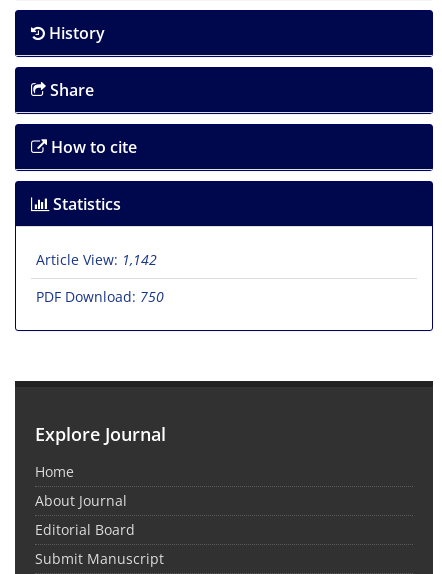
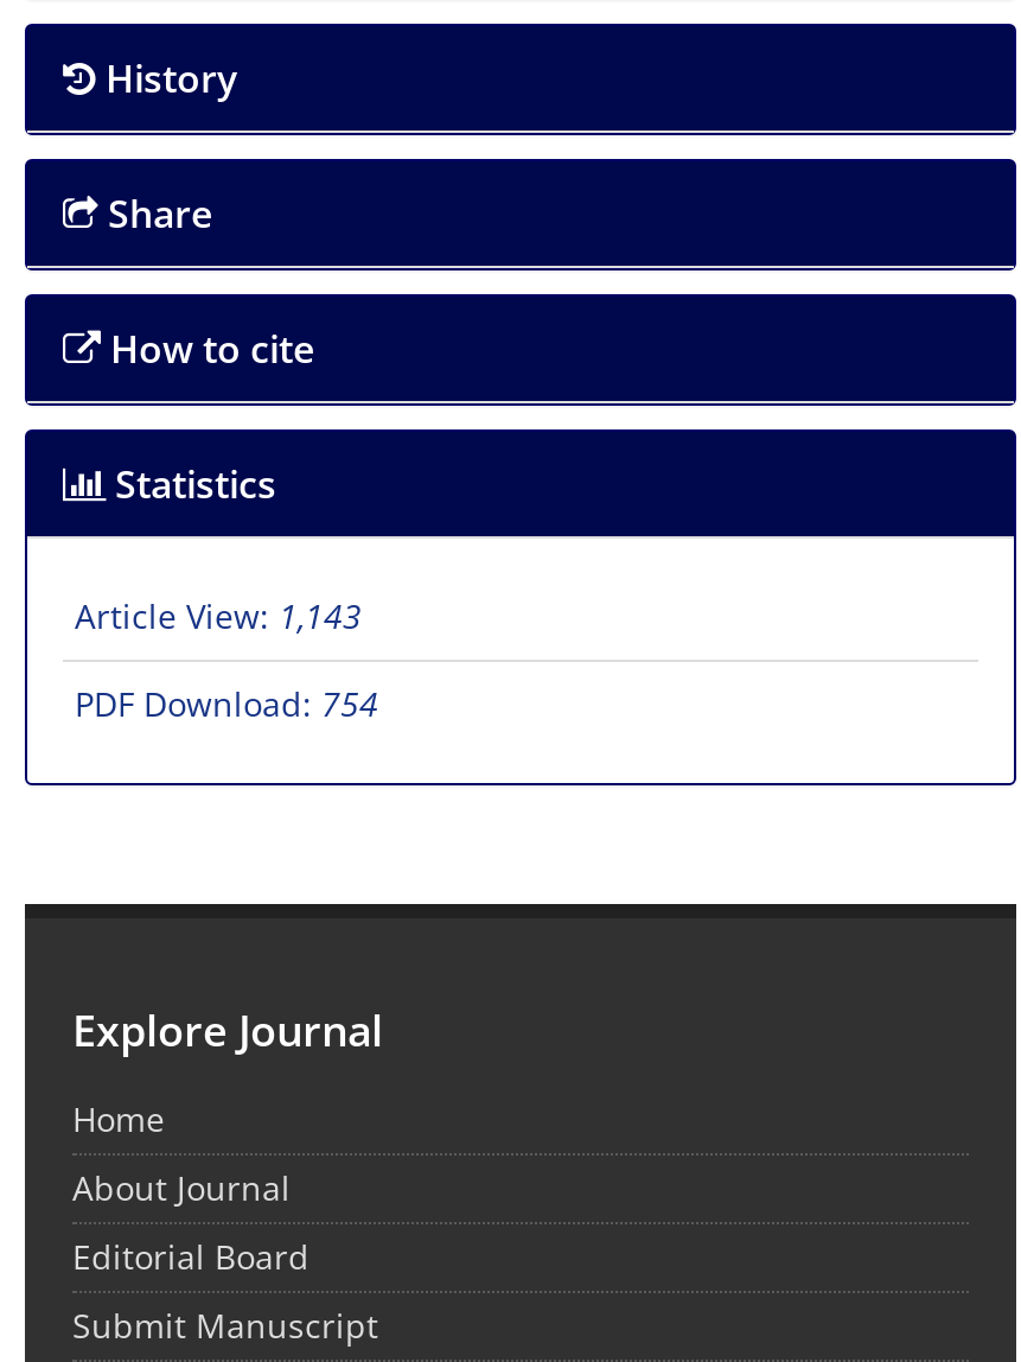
[36,250,157,269] Article View: 1,142 -> [75,594,362,639] Article View: 1,143
[36,287,164,306] PDF Download: 750 -> [75,681,378,727] PDF Download: 754

